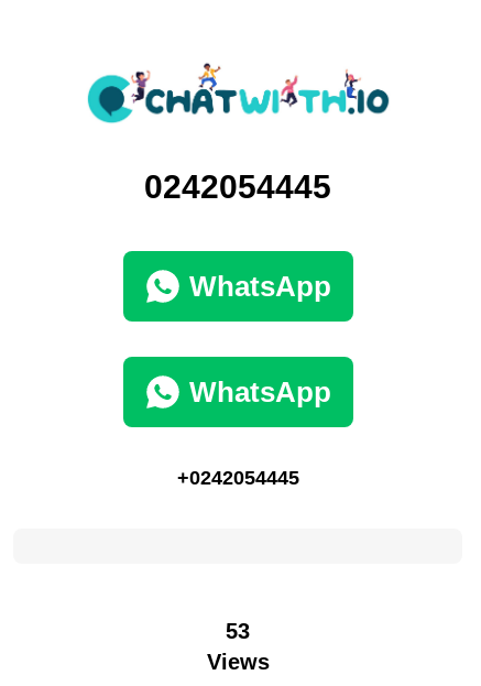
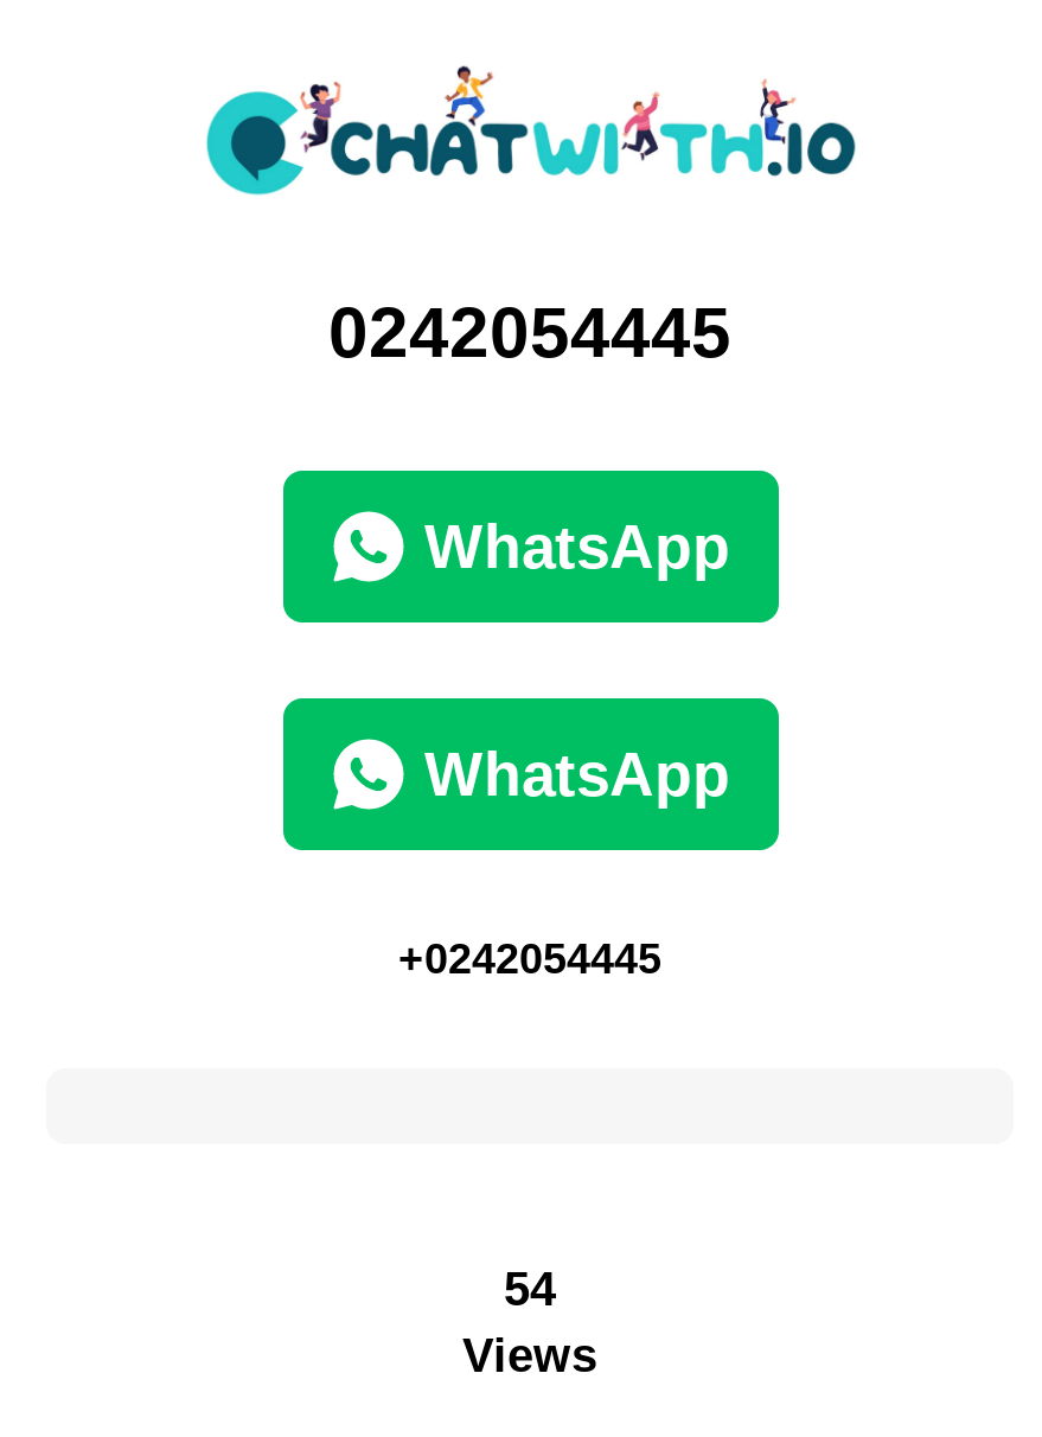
[226,619,250,643] 53 -> [504,1262,556,1314] 54

